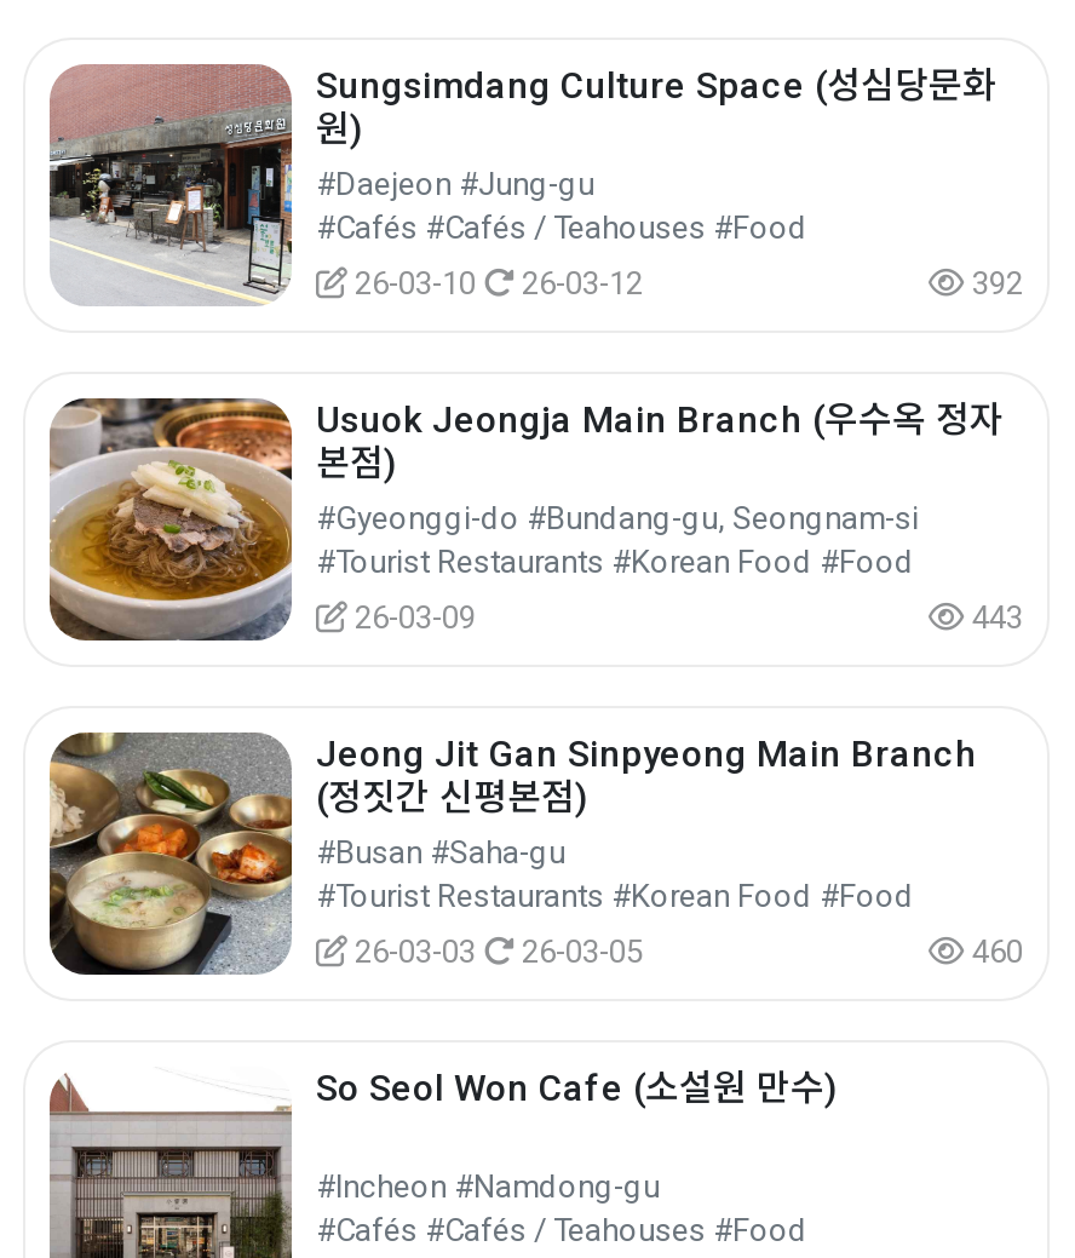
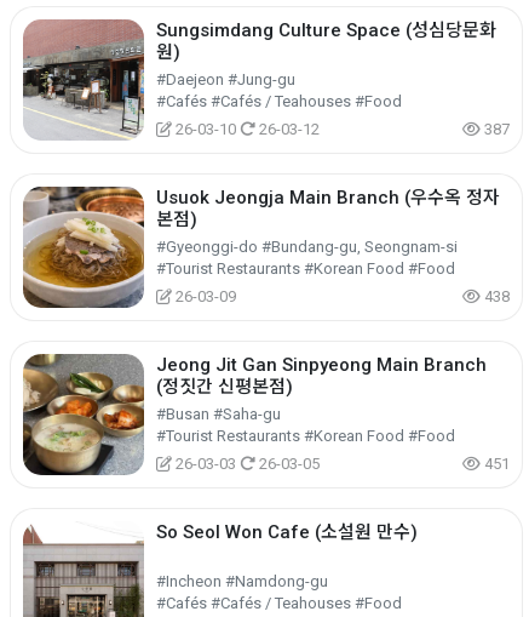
[965,265,1023,301] 392 -> [481,120,510,138] 387
[965,599,1023,636] 443 -> [481,287,510,305] 438
[965,934,1023,970] 460 -> [481,455,510,473] 451

